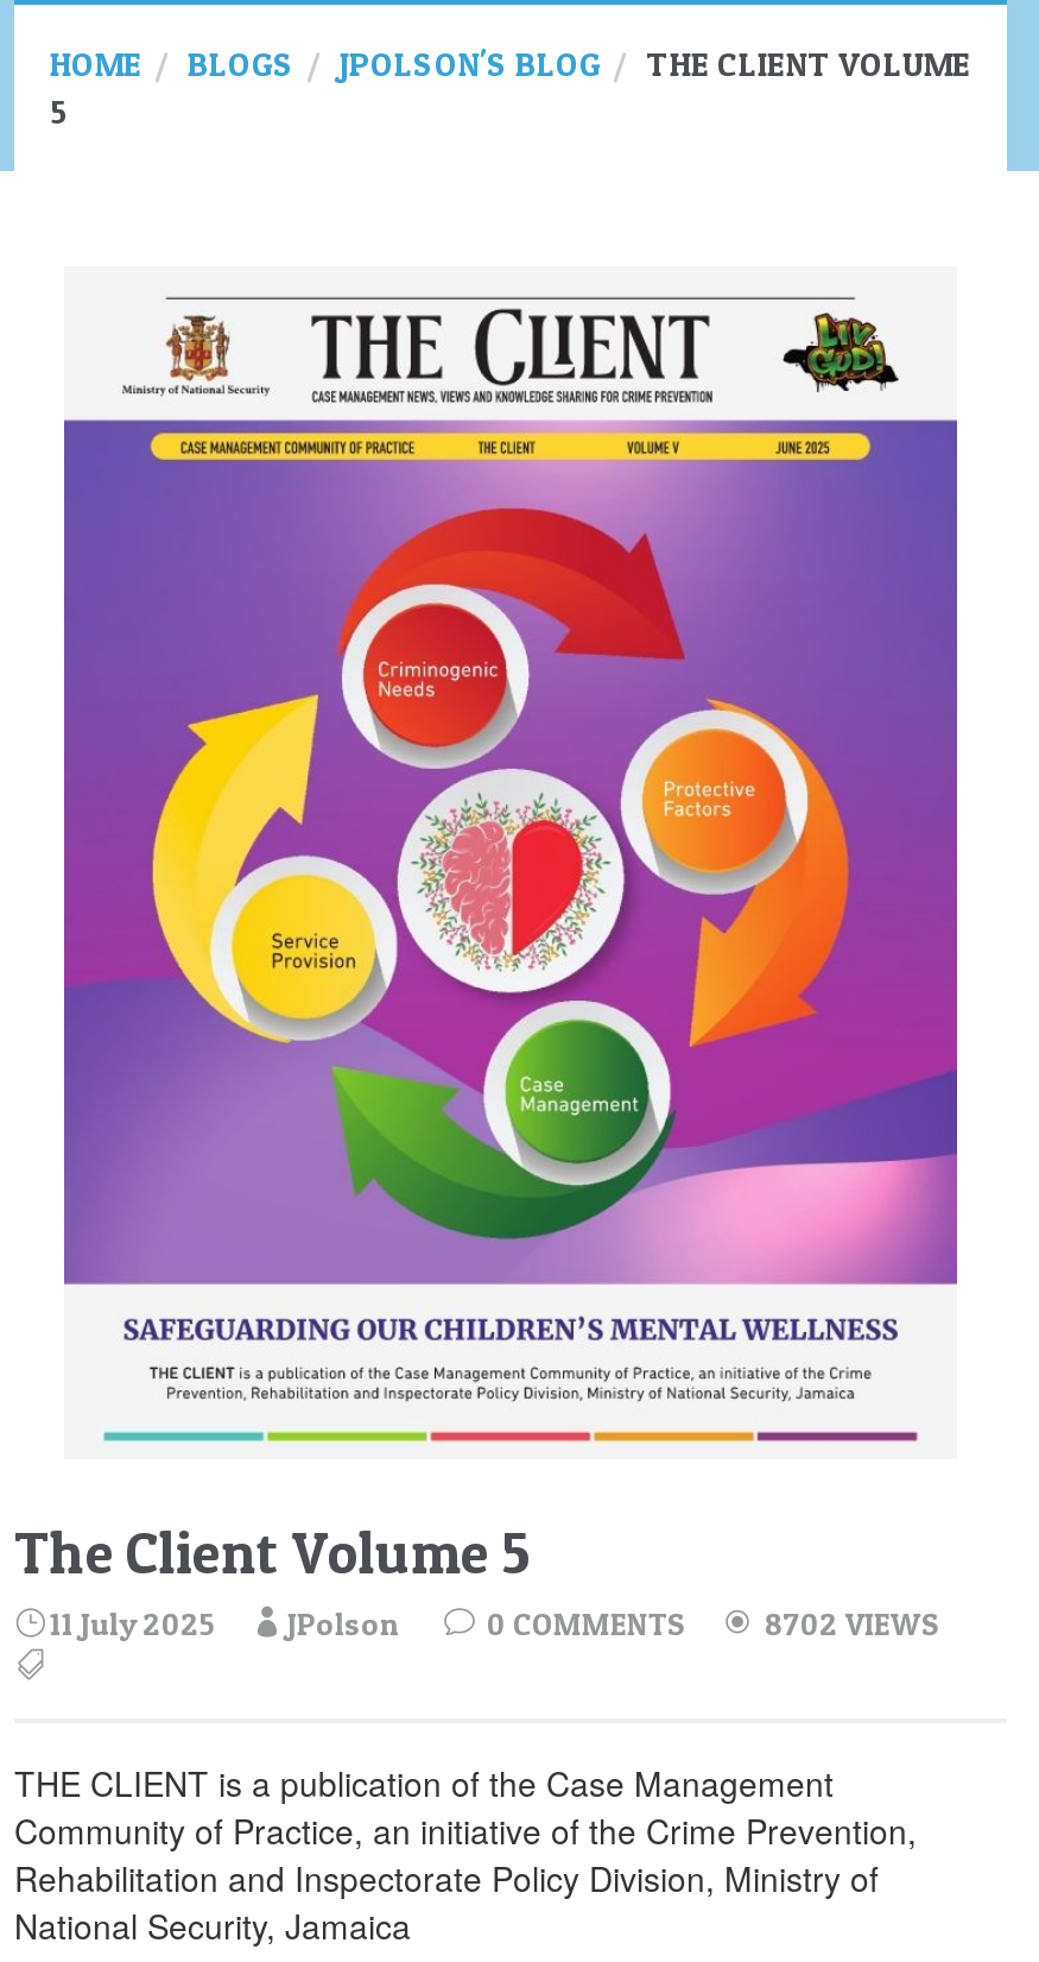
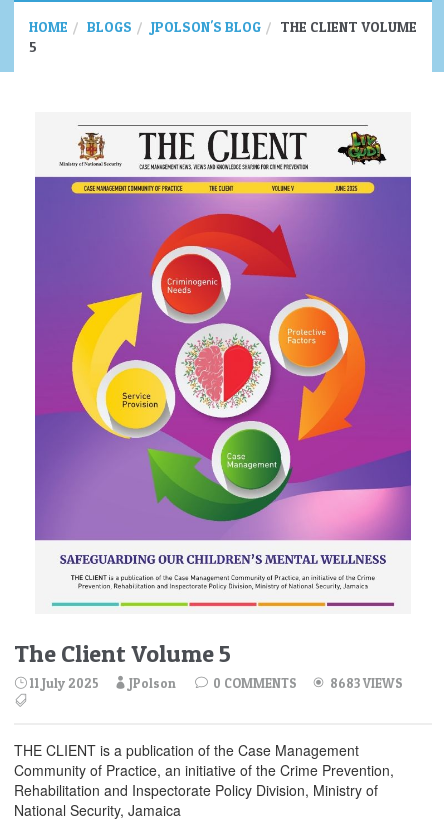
[480,1603,940,1641] 0 COMMENTS 8702 VIEWS -> [210,675,403,691] 0 COMMENTS 8683 VIEWS

